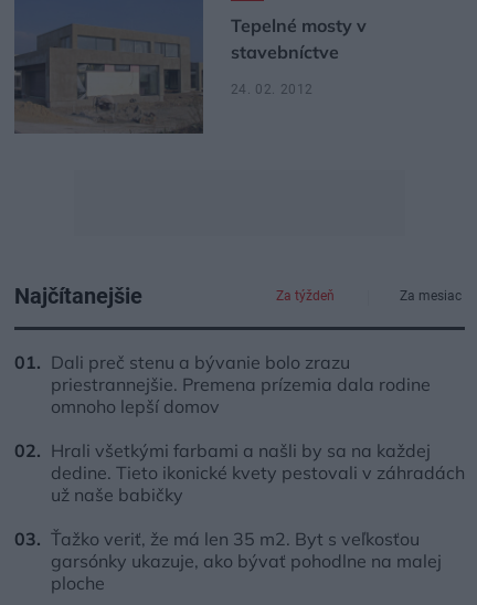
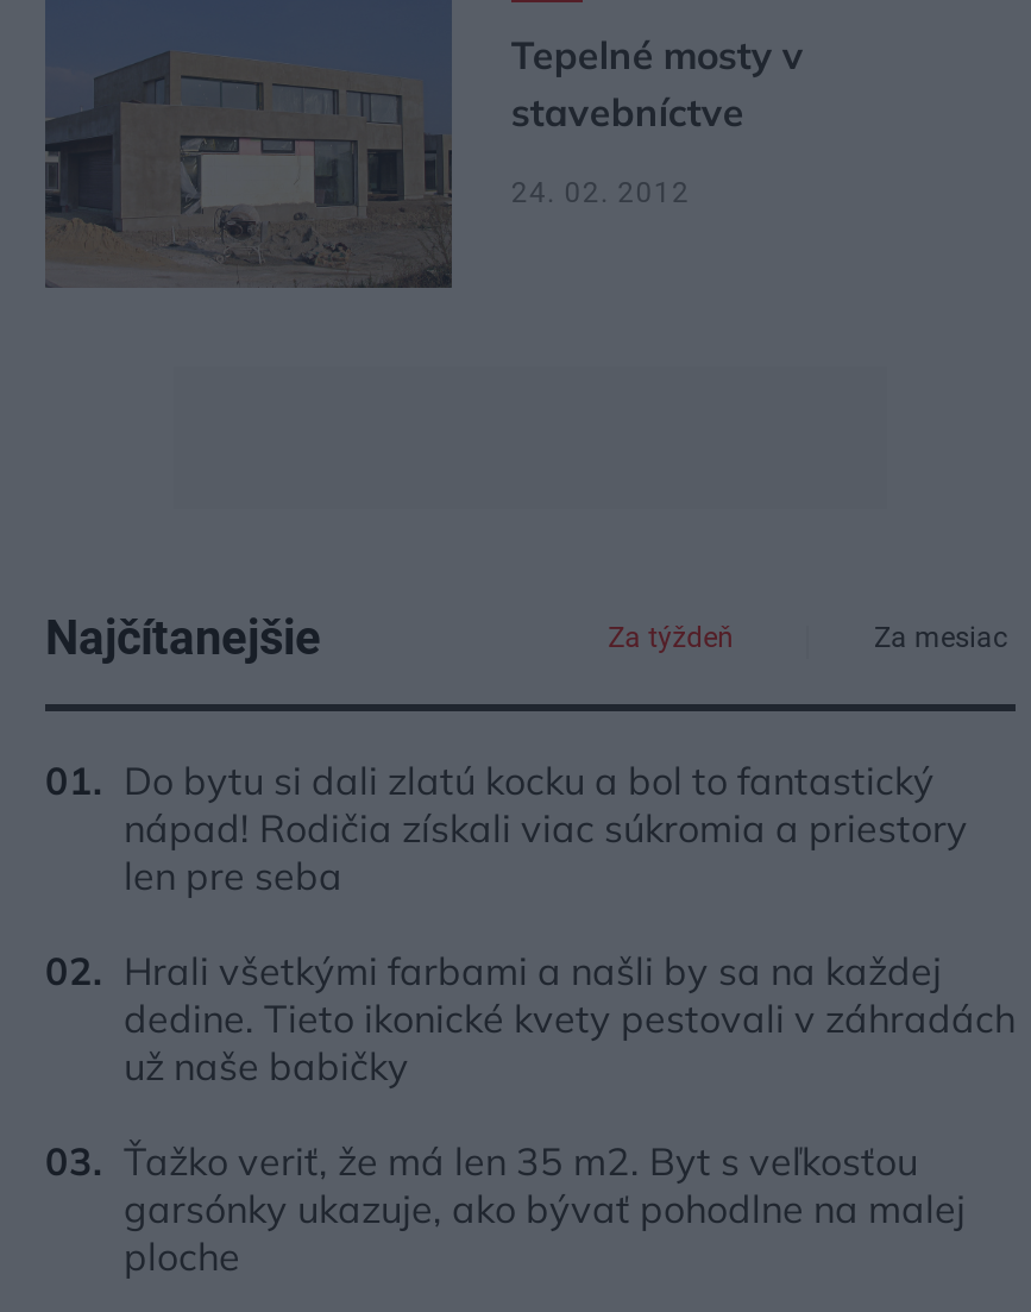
[51,352,431,418] Dali preč stenu a bývanie bolo zrazu | priestrannejšie. Premena prízemia dala rodine | omnoho lepší domov -> [124,757,968,900] Do bytu si dali zlatú kocku a bol to fantastický | nápad! Rodičia získali viac súkromia a priestory | len pre seba

